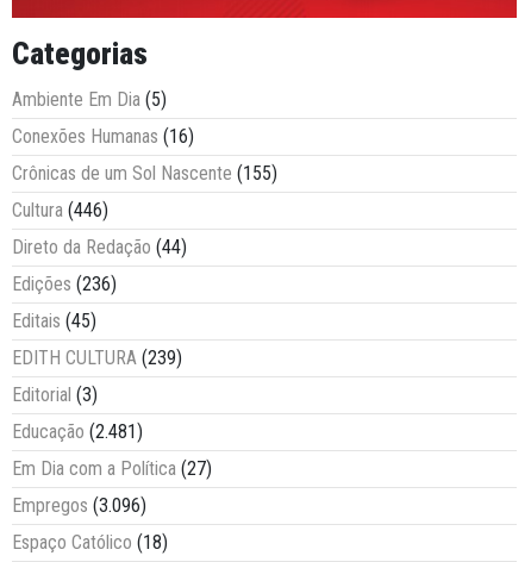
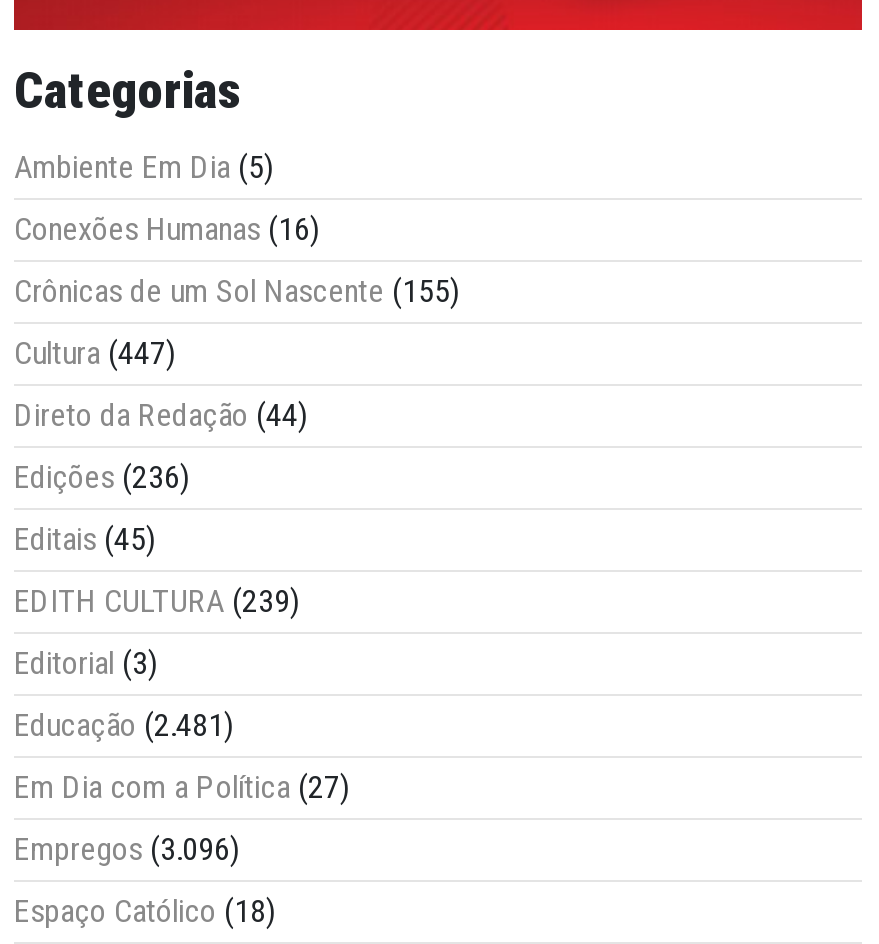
[12,199,108,222] Cultura (446) -> [14,335,176,373] Cultura (447)

